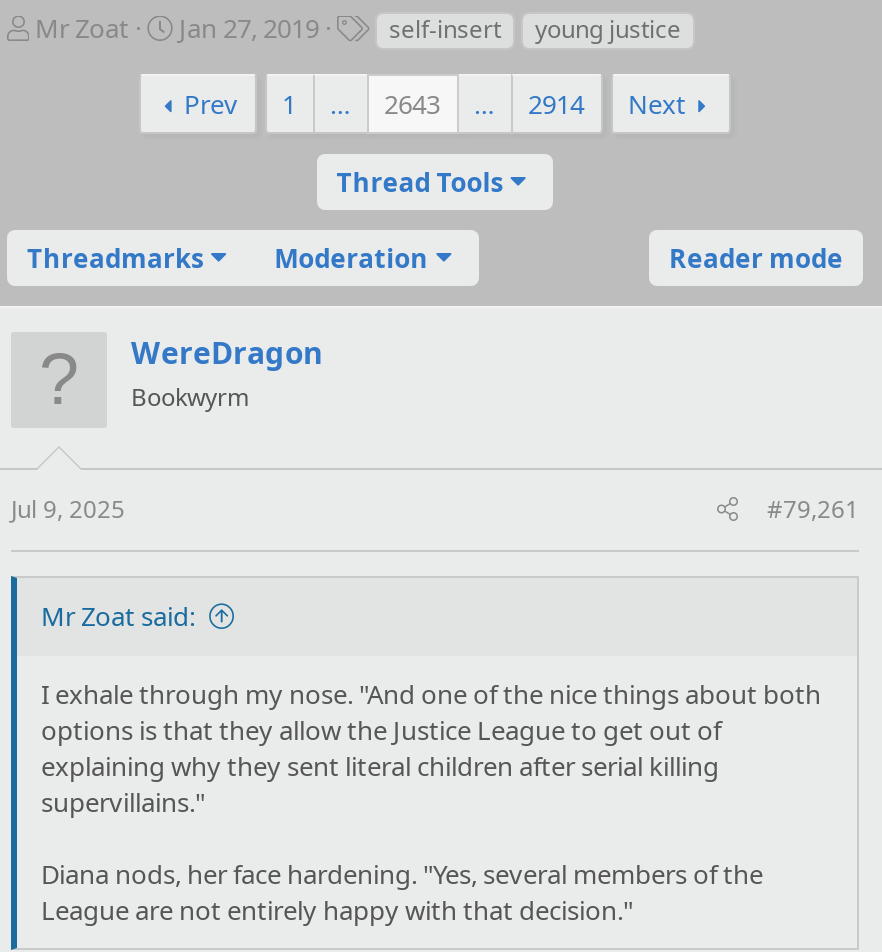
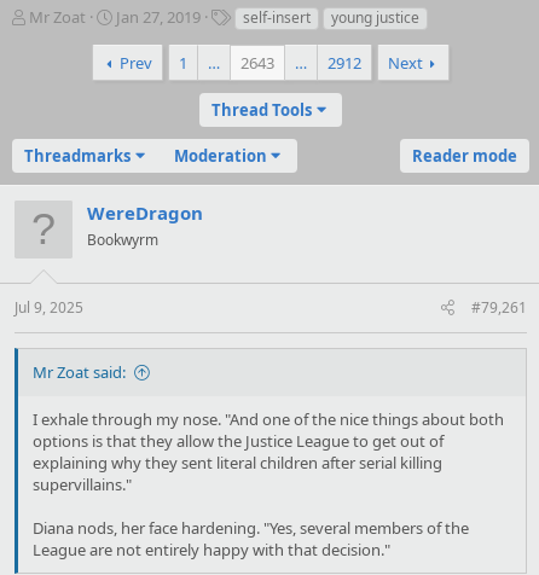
[528,86,584,122] 2914 -> [327,52,361,74] 2912

